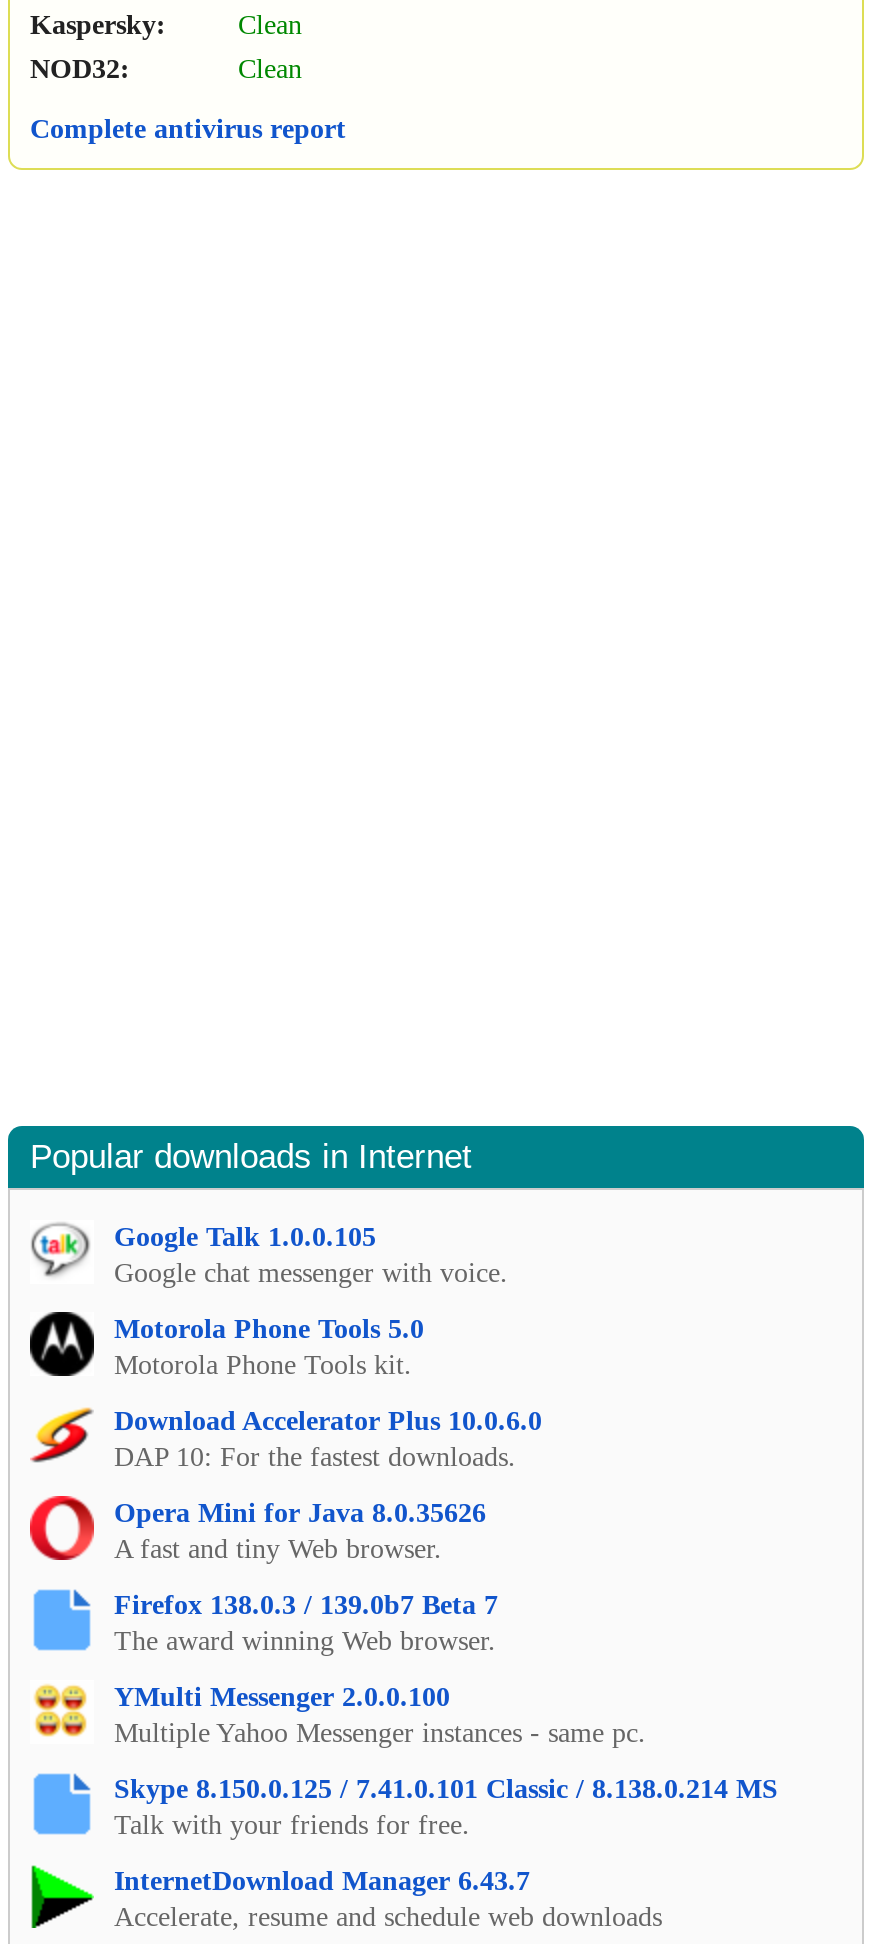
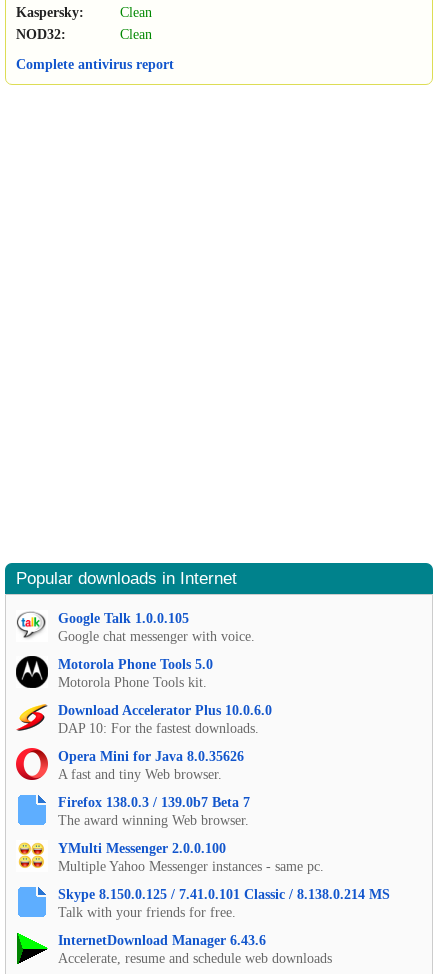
[114,1865,530,1895] InternetDownload Manager 6.43.7 -> [58,932,266,947] InternetDownload Manager 6.43.6

